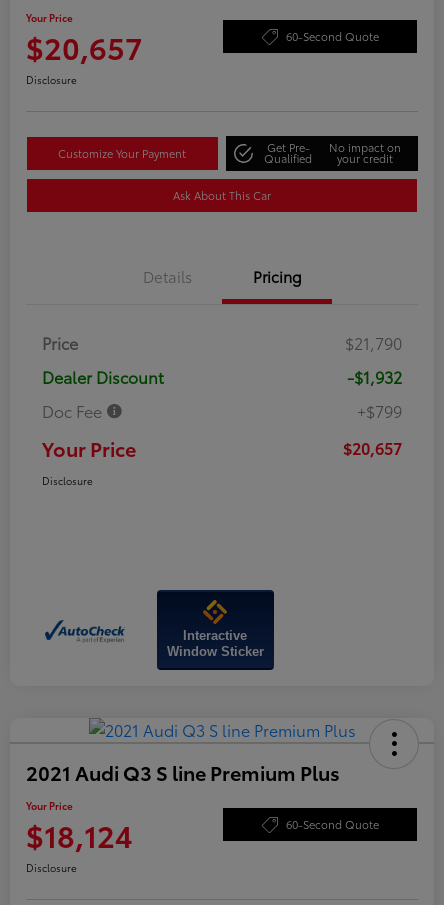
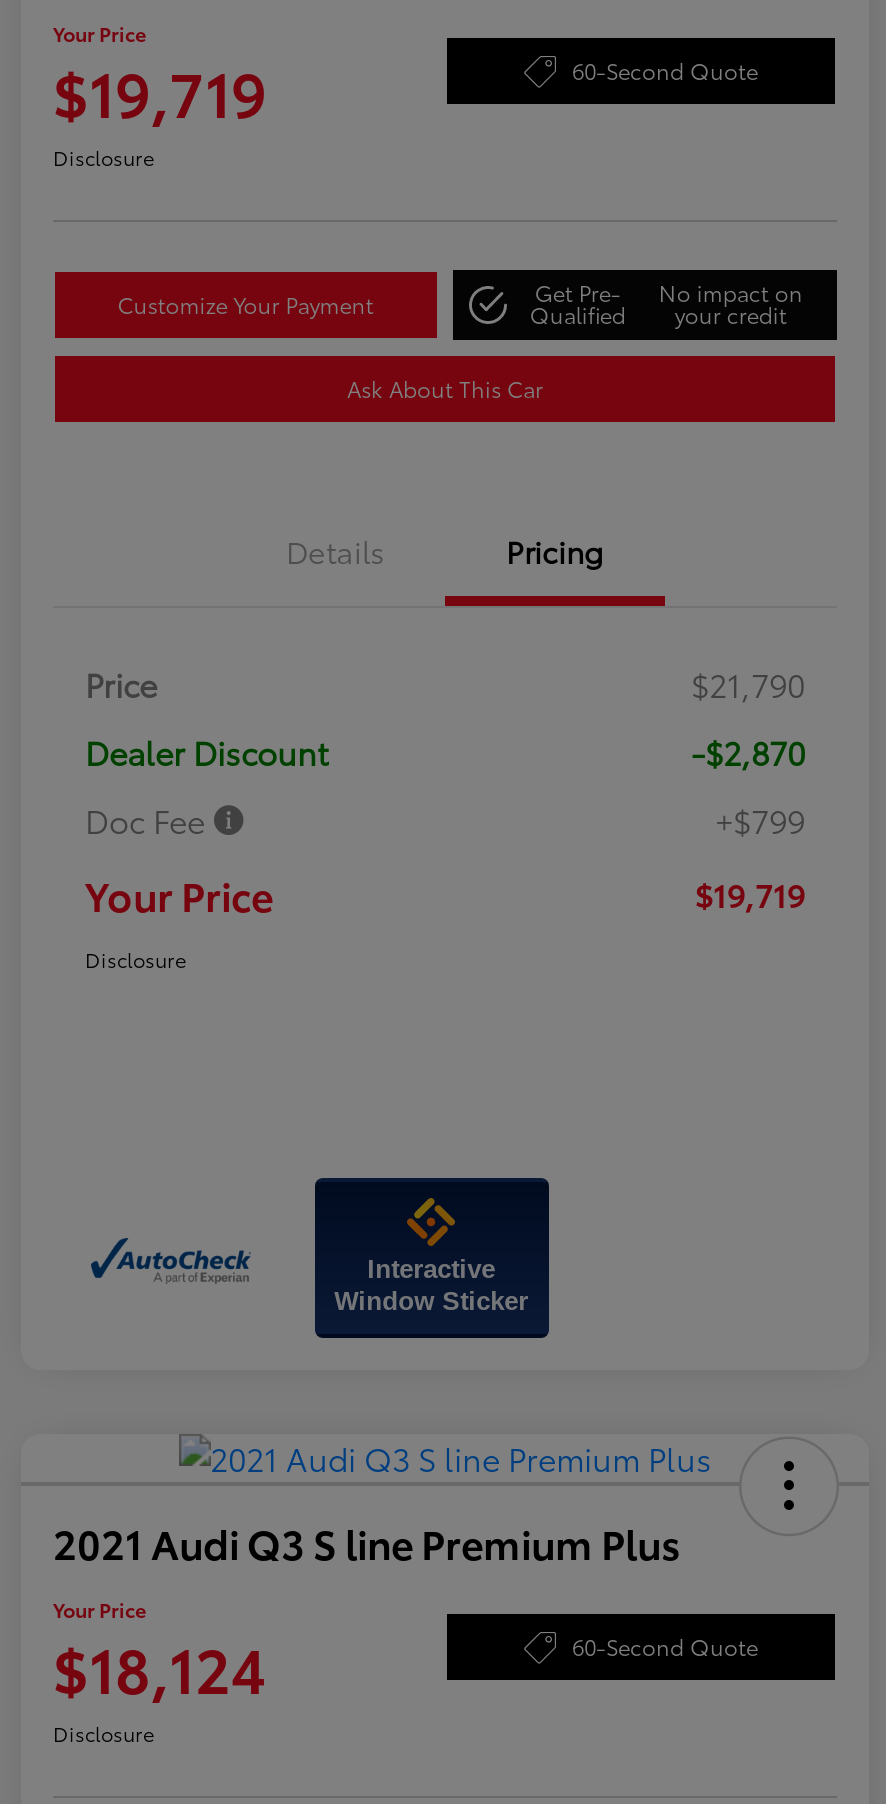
[26,25,143,68] $20,657 -> [53,48,267,134] $19,719
[347,365,402,388] -$1,932 -> [691,728,805,774] -$2,870
[343,436,402,459] $20,657 -> [695,870,805,916] $19,719

